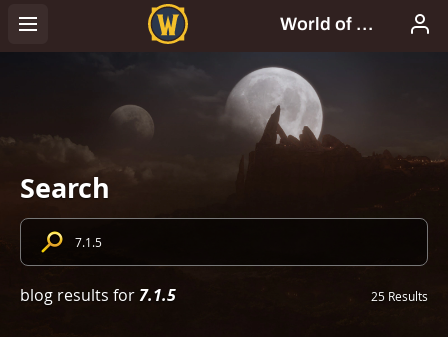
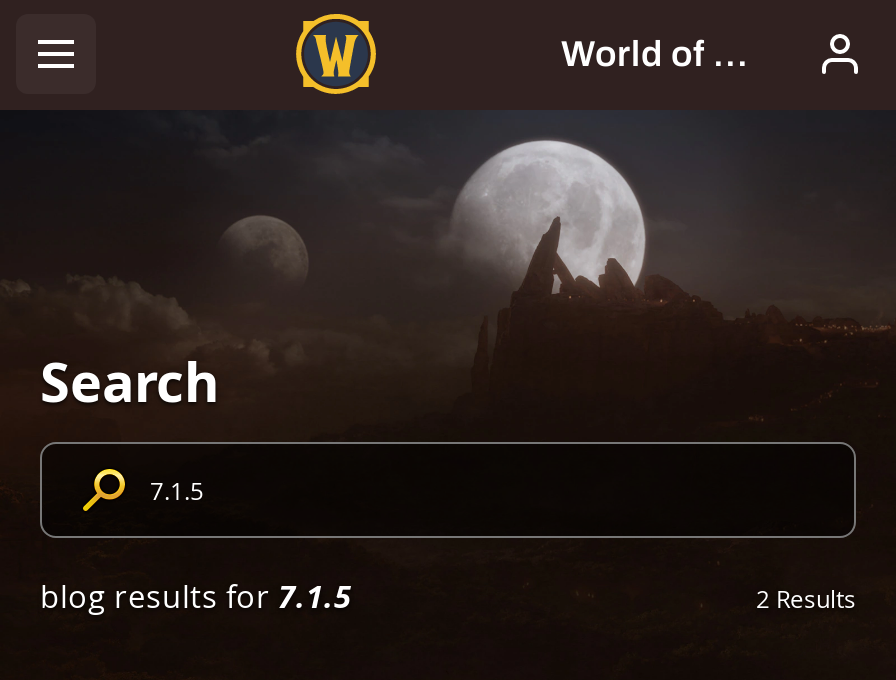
[371,288,428,304] 25 Results -> [756,582,856,614] 2 Results

